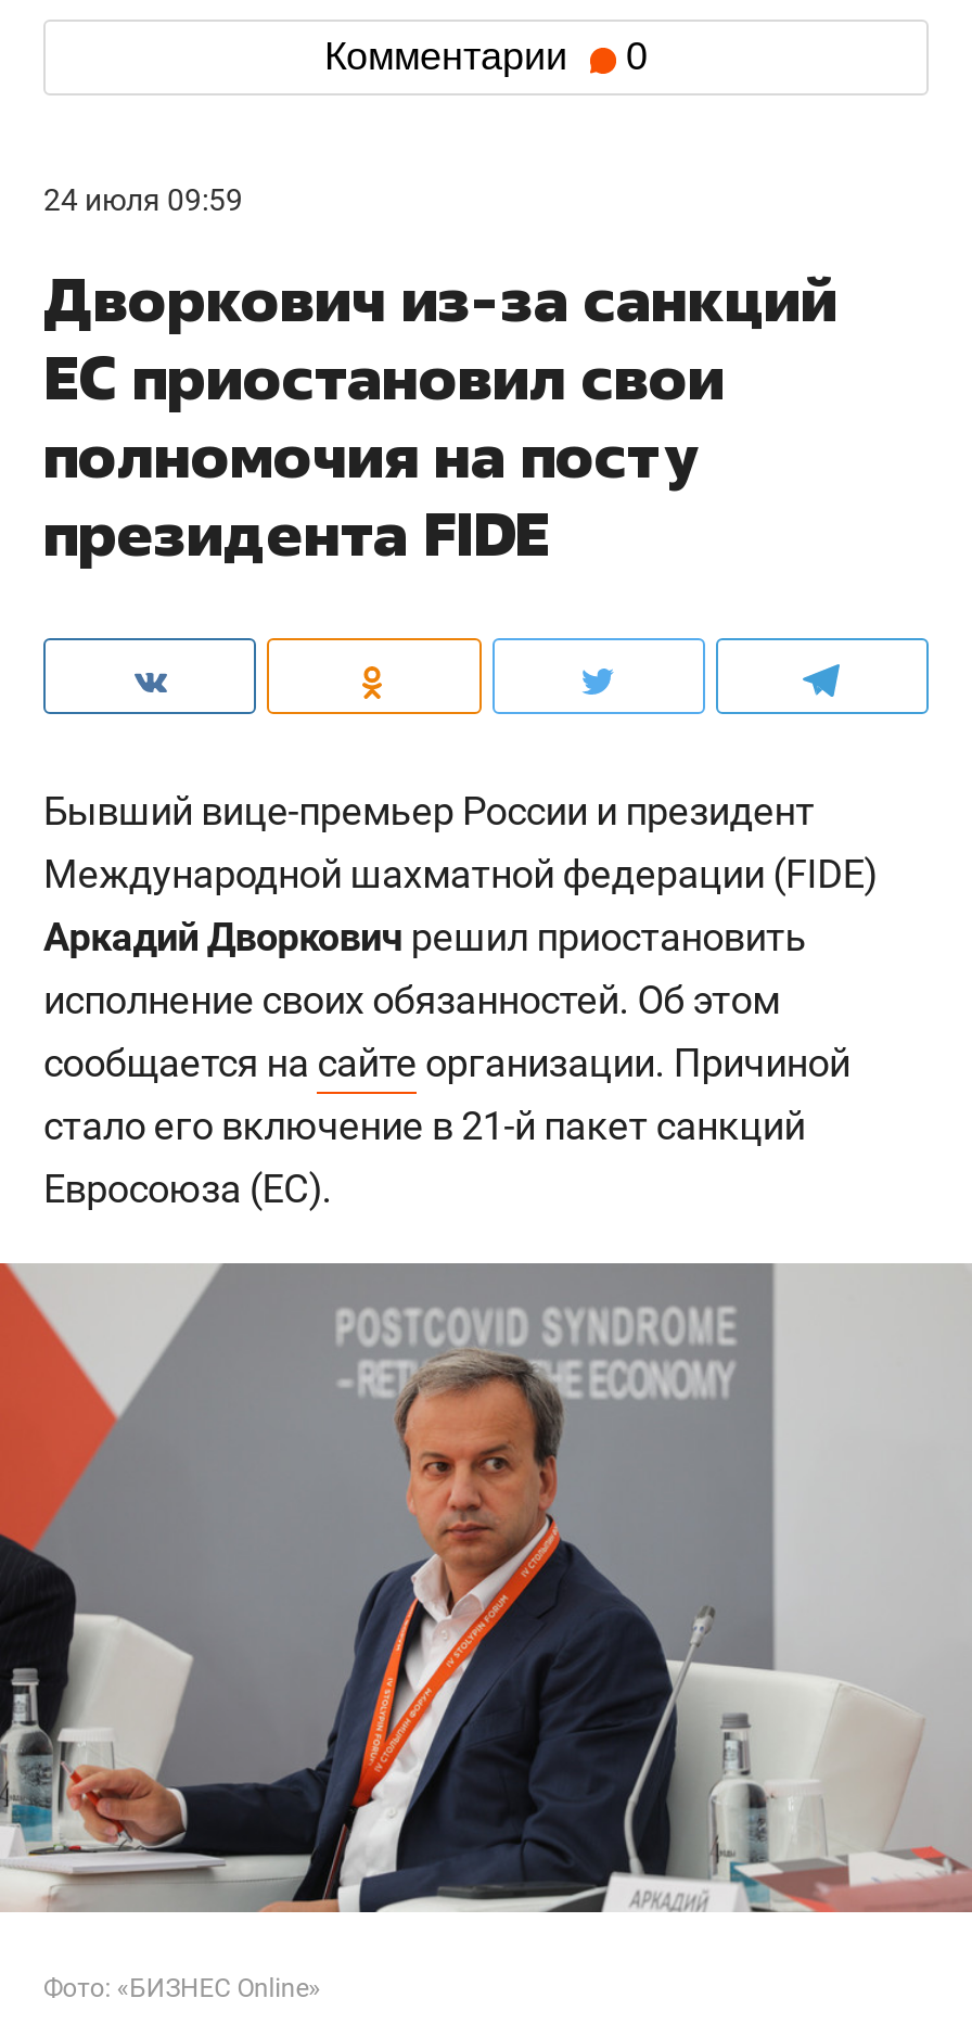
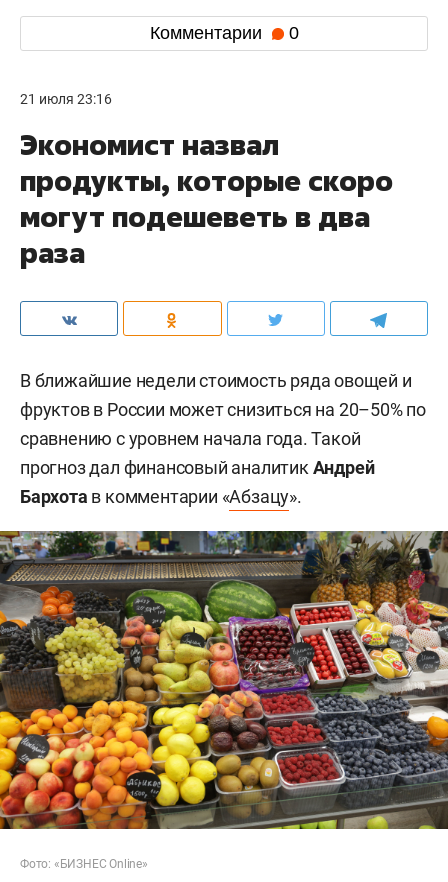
[43,183,243,217] 24 июля 09:59 -> [20,91,112,107] 21 июля 23:16
[43,259,837,573] Дворкович из-за санкций | ЕС приостановил свои | полномочия на посту | президента FIDE -> [20,126,393,271] Экономист назвал | продукты, которые скоро | могут подешеветь в два | раза
[43,788,877,1212] Бывший вице-премьер России и президент | Международной шахматной федерации (FIDE) | Аркадий Дворкович решил приостановить | исполнение своих обязанностей. Об этом | сообщается на сайте организации. Причиной | стало его включение в 21-й пакет санкций | Евросоюза (ЕС). -> [20,370,426,507] В ближайшие недели стоимость ряда овощей и | фруктов в России может снизиться на 20–50% по | сравнению с уровнем начала года. Такой | прогноз дал финансовый аналитик Андрей | Бархота в комментарии «Абзацу».
[7,1262,965,1913] [image] -> [3,530,445,830] [image]

